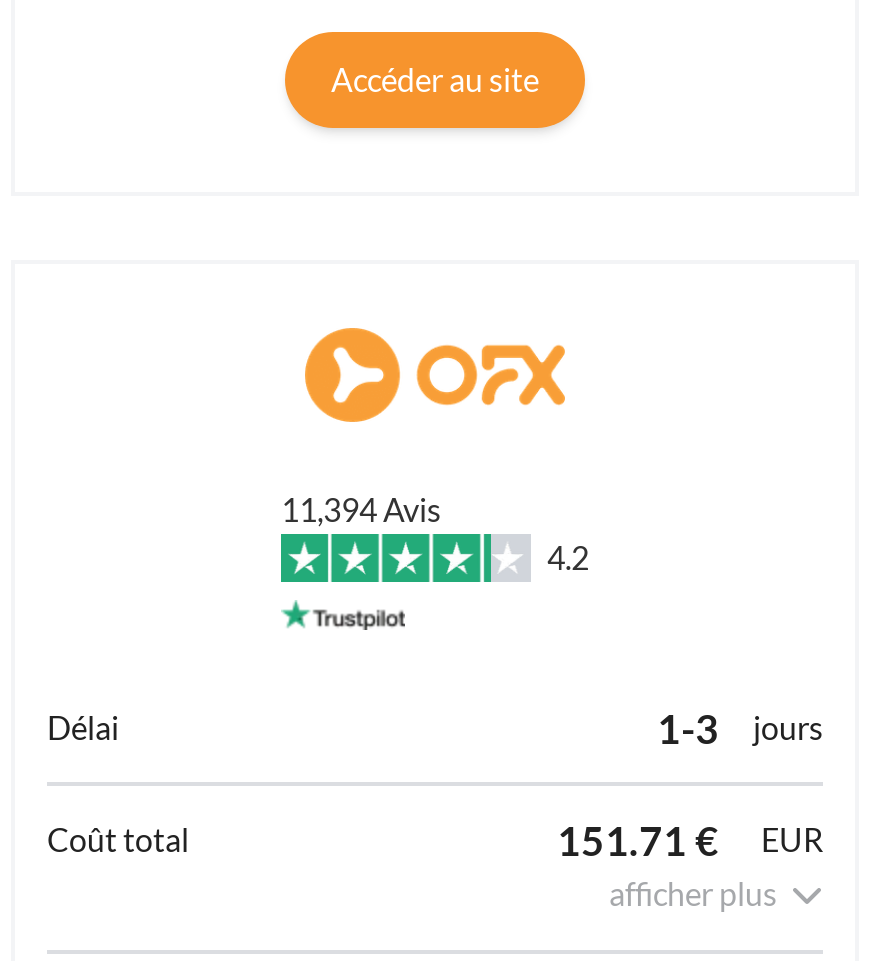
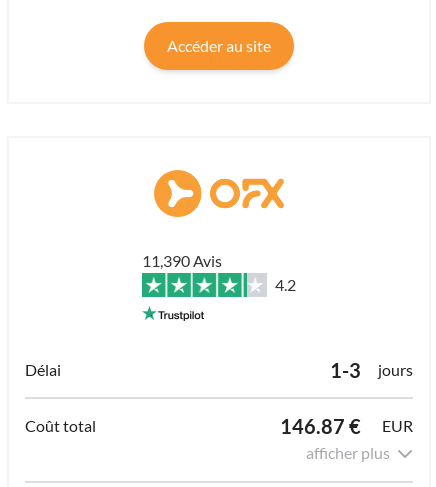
[281,491,441,529] 11,394 Avis -> [142,251,222,270] 11,390 Avis
[557,817,823,865] 151.71 € EUR -> [280,414,413,438] 146.87 € EUR

